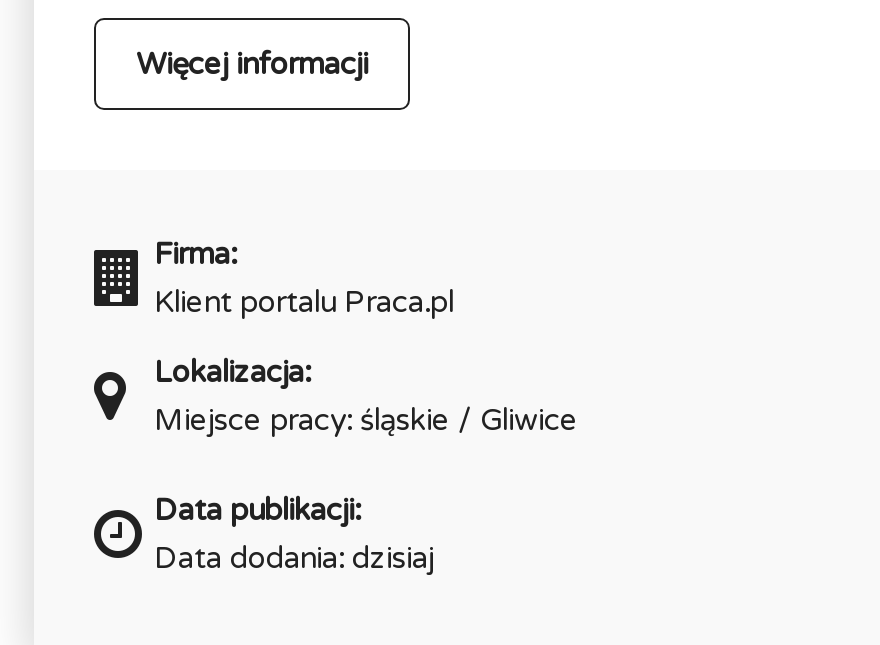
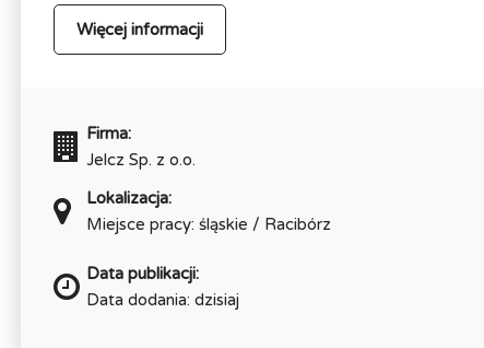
[154,284,454,320] Klient portalu Praca.pl -> [86,150,196,170] Jelcz Sp. z o.o.
[154,401,578,437] Miejsce pracy: śląskie / Gliwice -> [86,214,331,234] Miejsce pracy: śląskie / Racibórz

